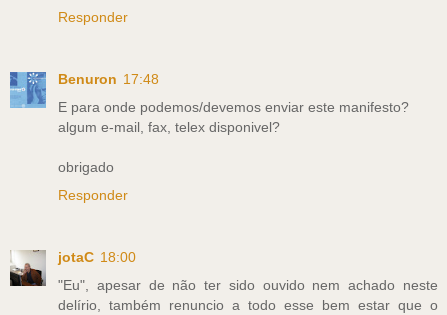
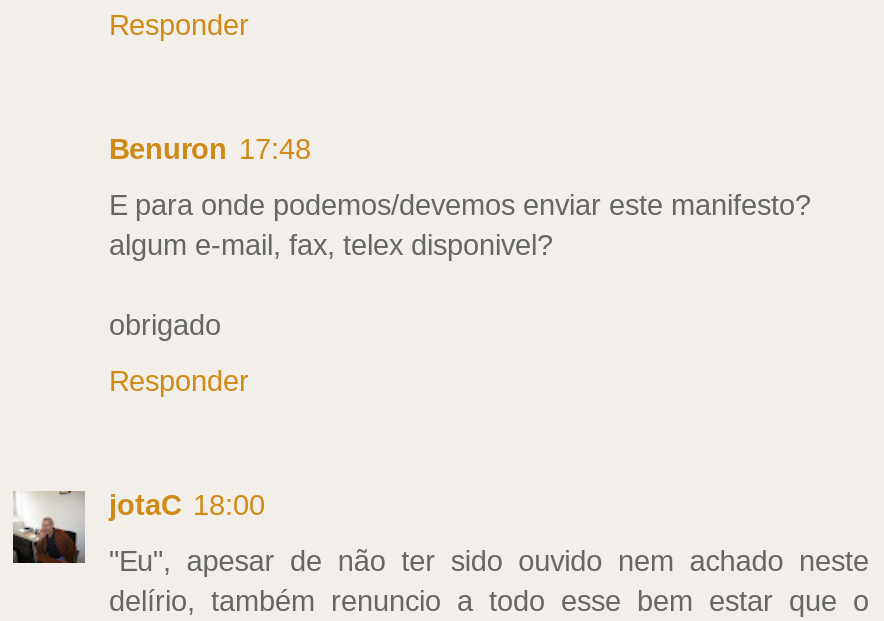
[9,71,47,109] [image] -> none

